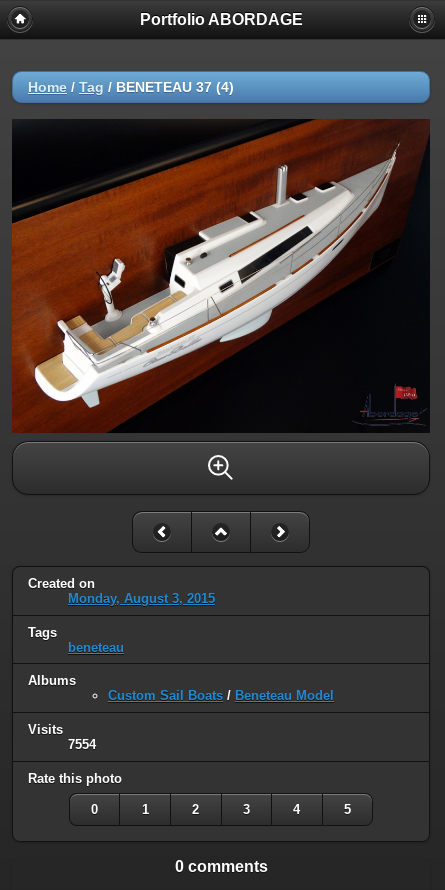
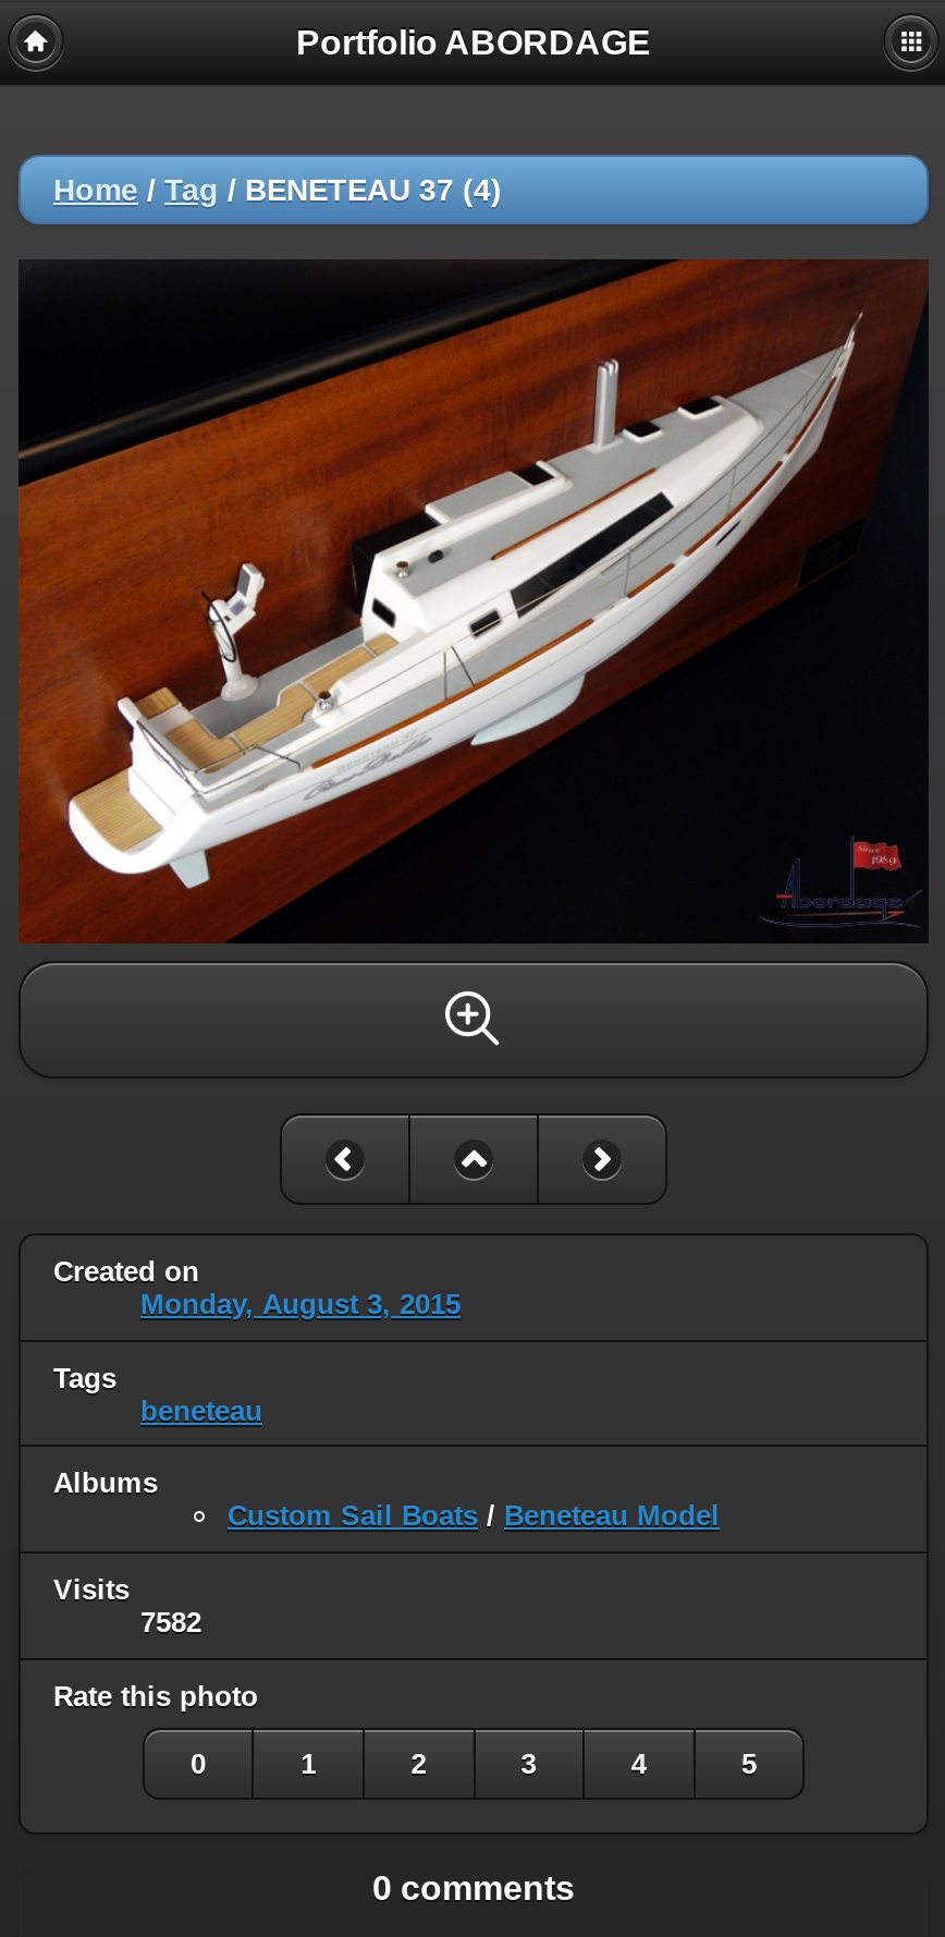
[68,737,96,752] 7554 -> [140,1606,201,1639] 7582

